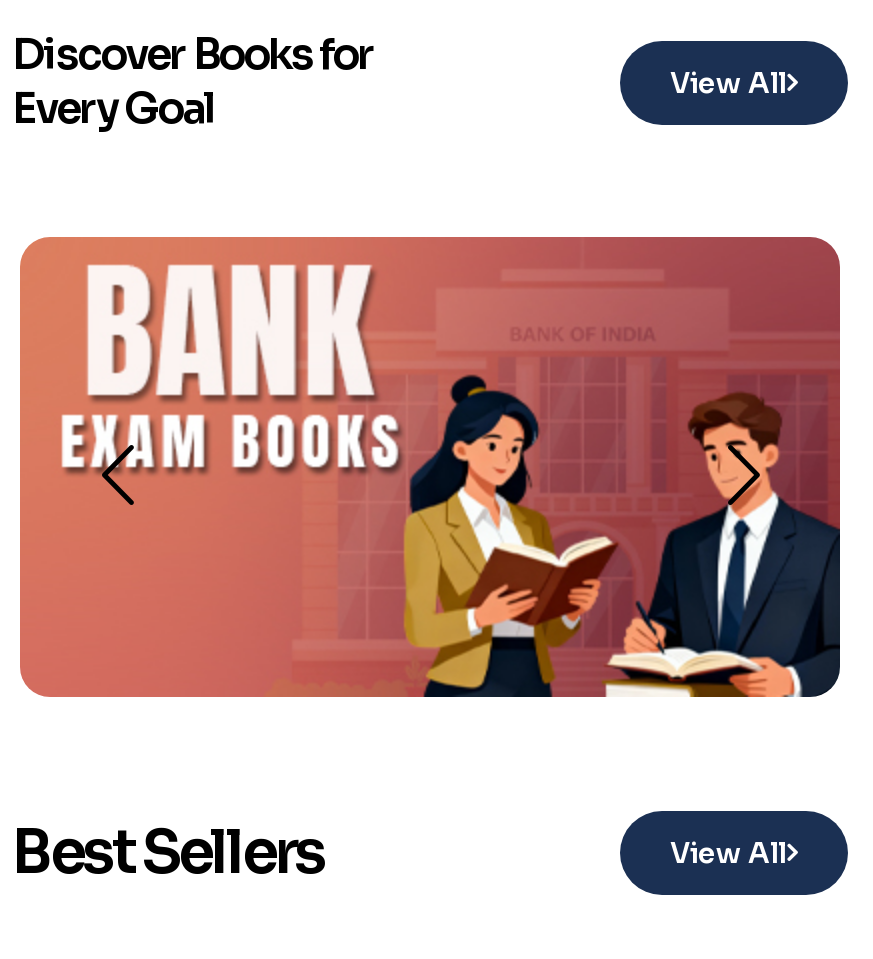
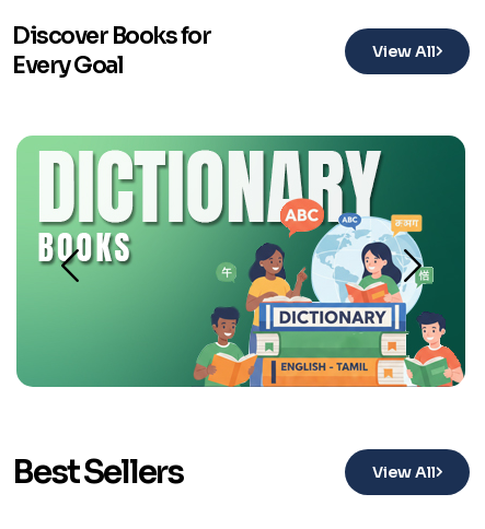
[18,235,842,699] [image] -> [15,134,466,388] [image]

